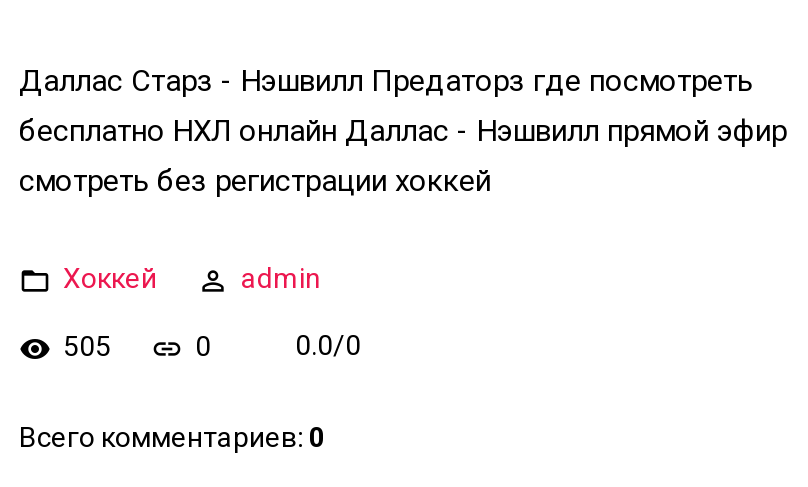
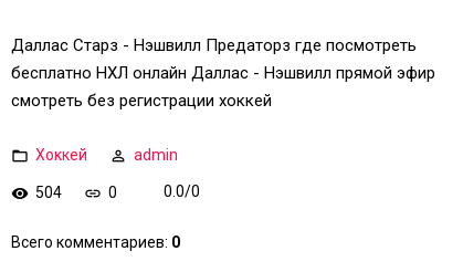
[63,330,111,362] 505 -> [35,183,62,201] 504

